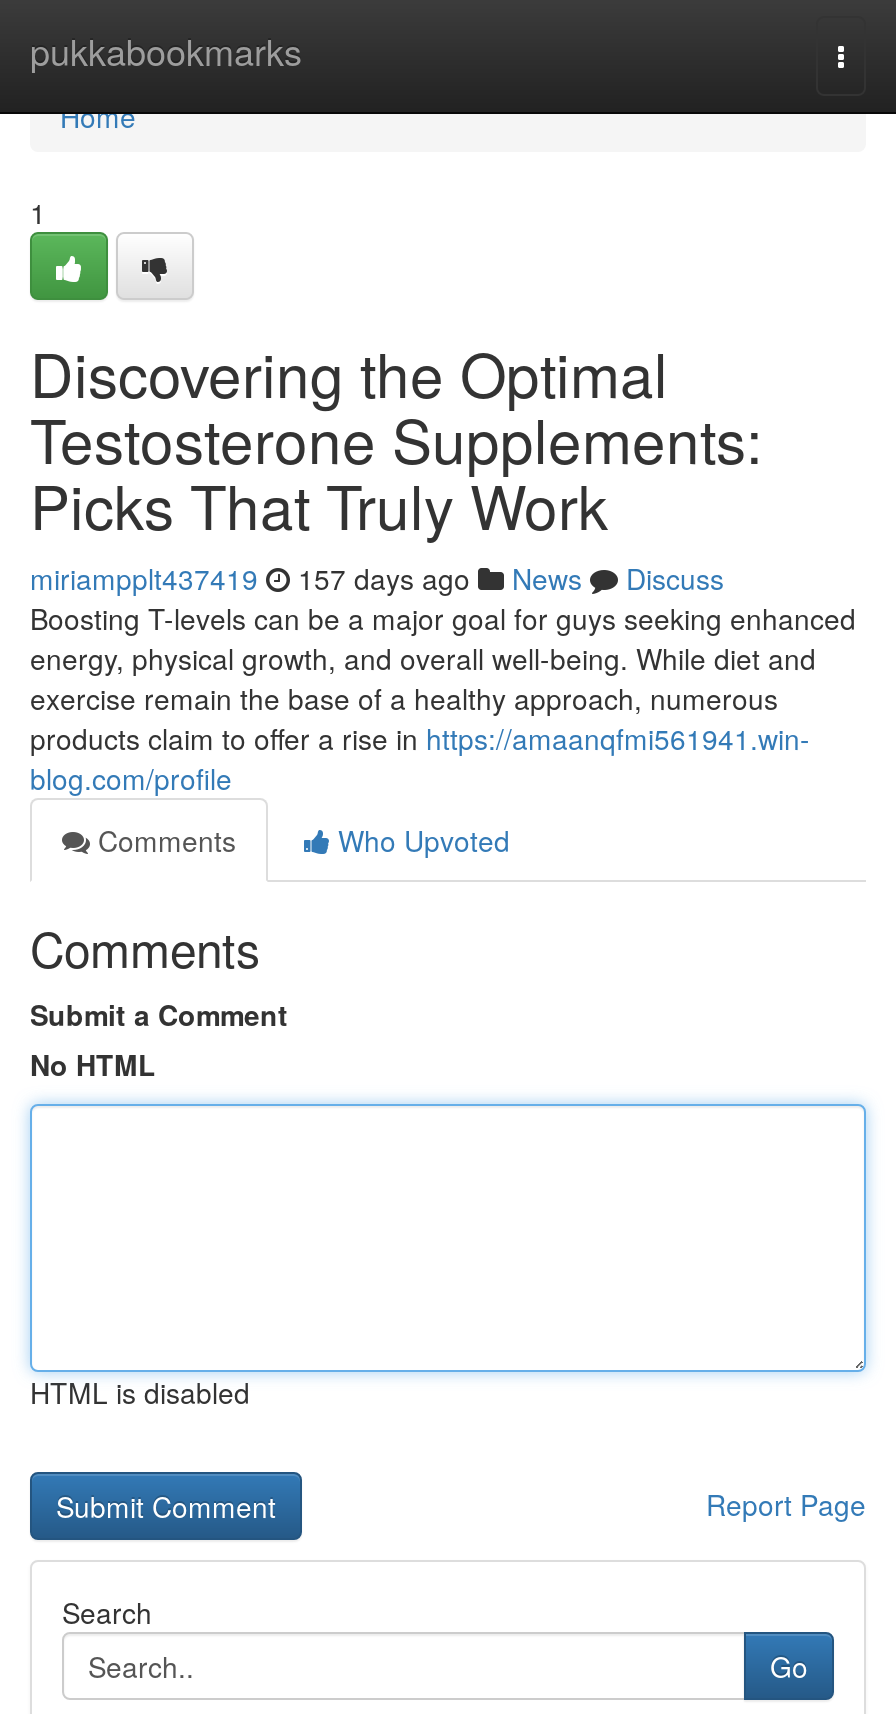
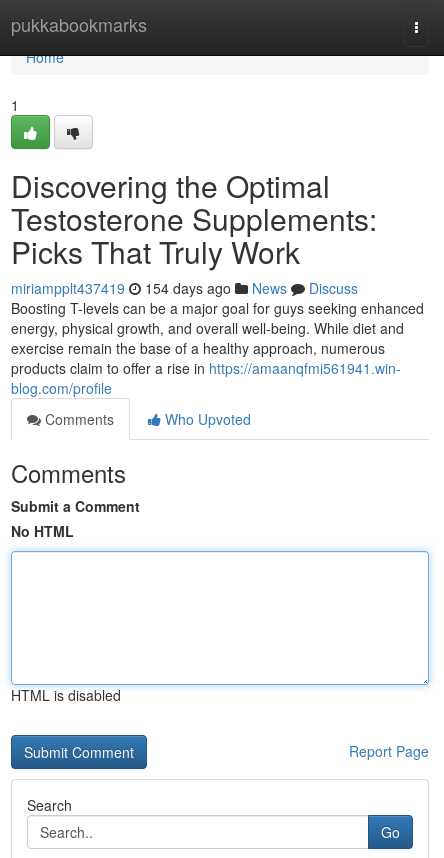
[30,558,724,598] miriampplt437419 157 days ago News Discuss -> [11,278,358,298] miriampplt437419 154 days ago News Discuss

